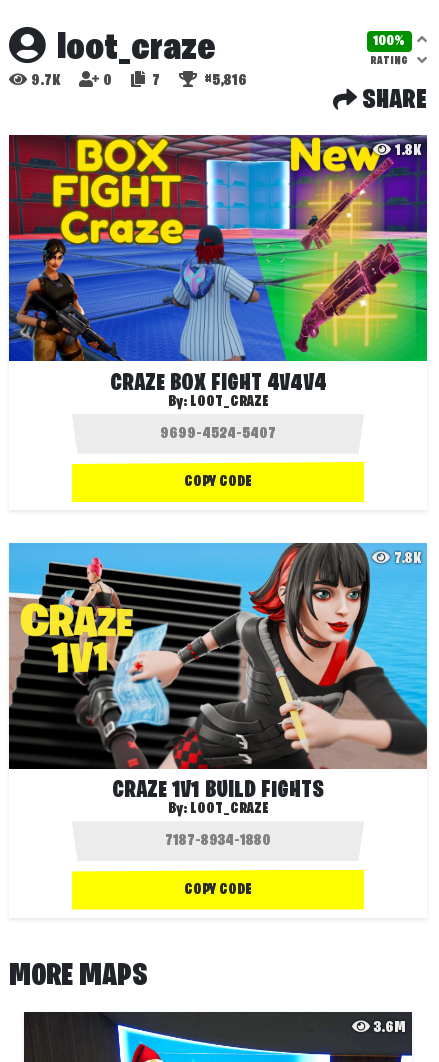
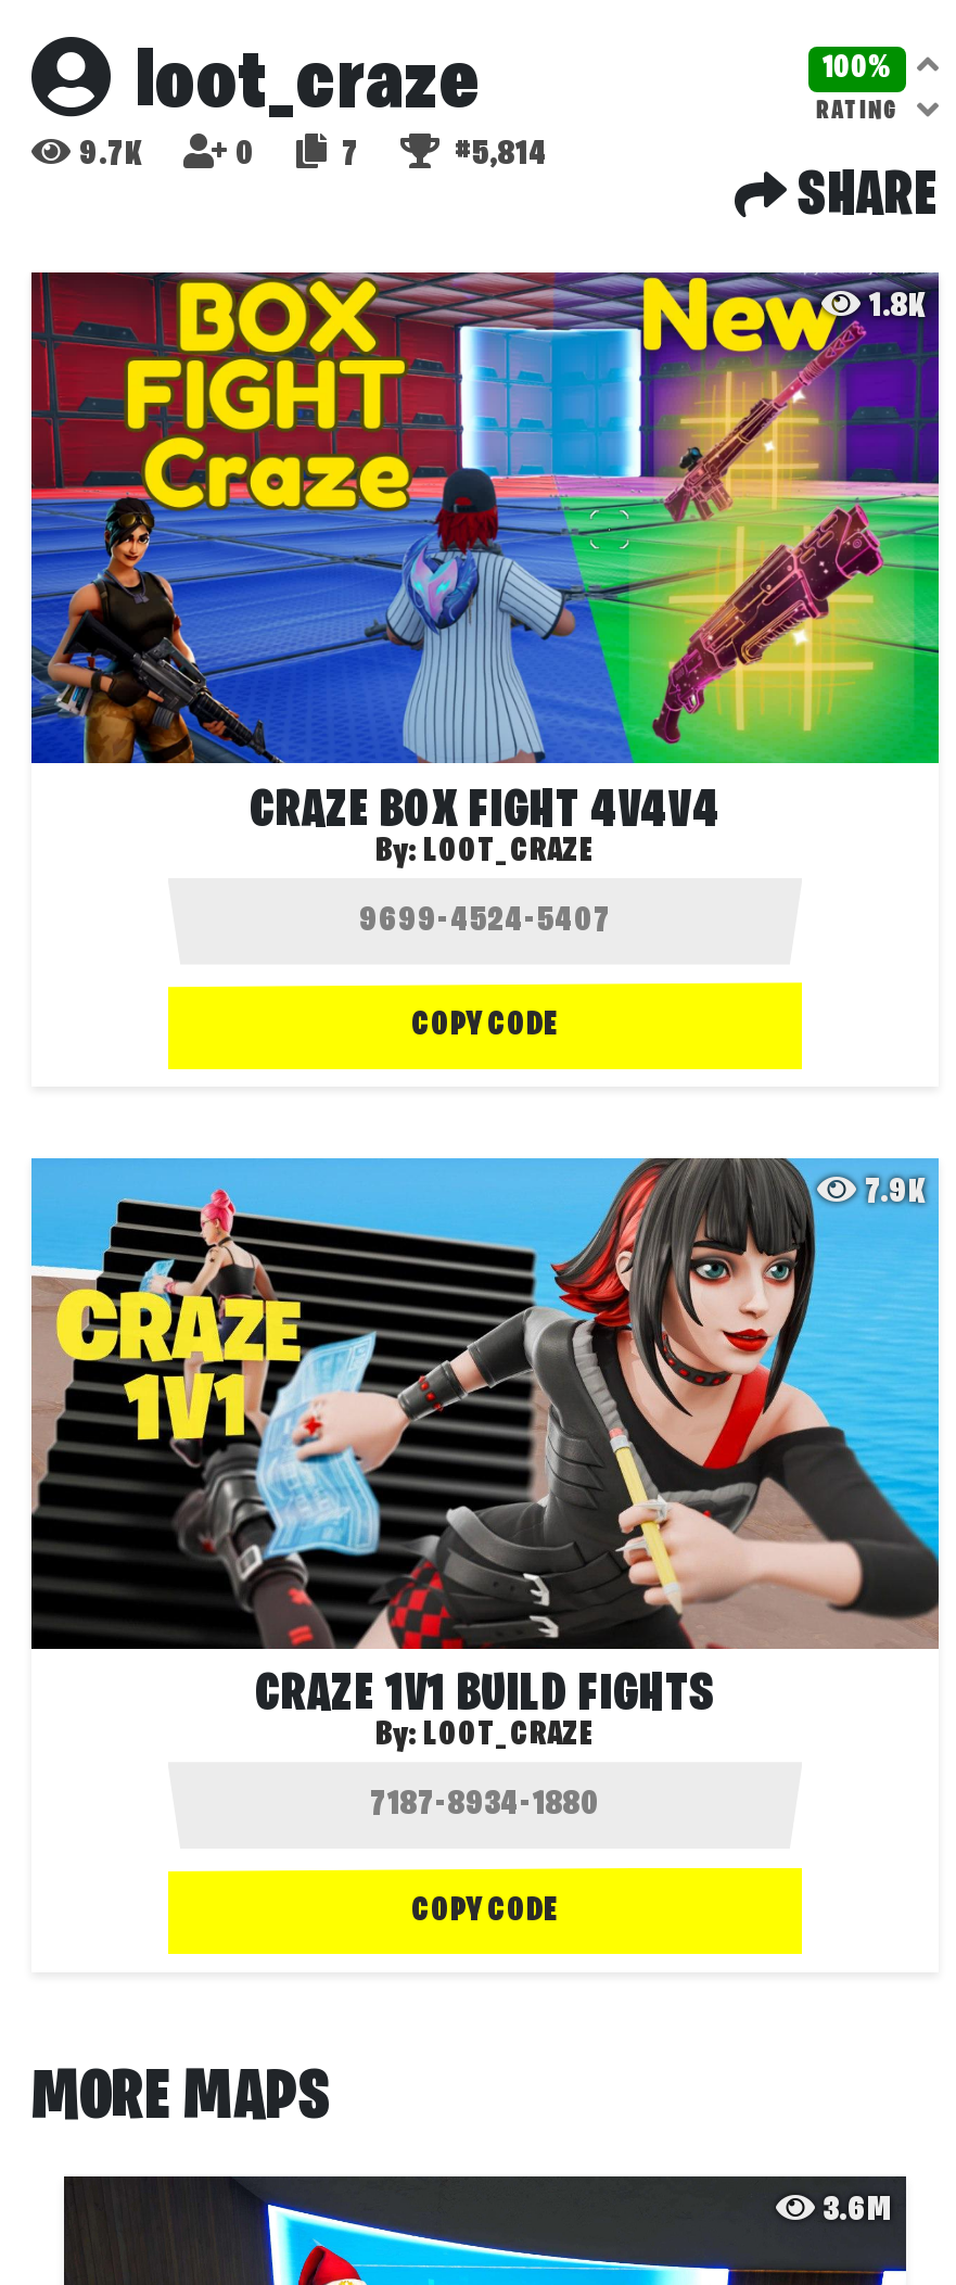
[201,73,247,89] #5,816 -> [448,138,548,173] #5,814
[394,551,427,567] 7.8K -> [865,1175,939,1210] 7.9K

